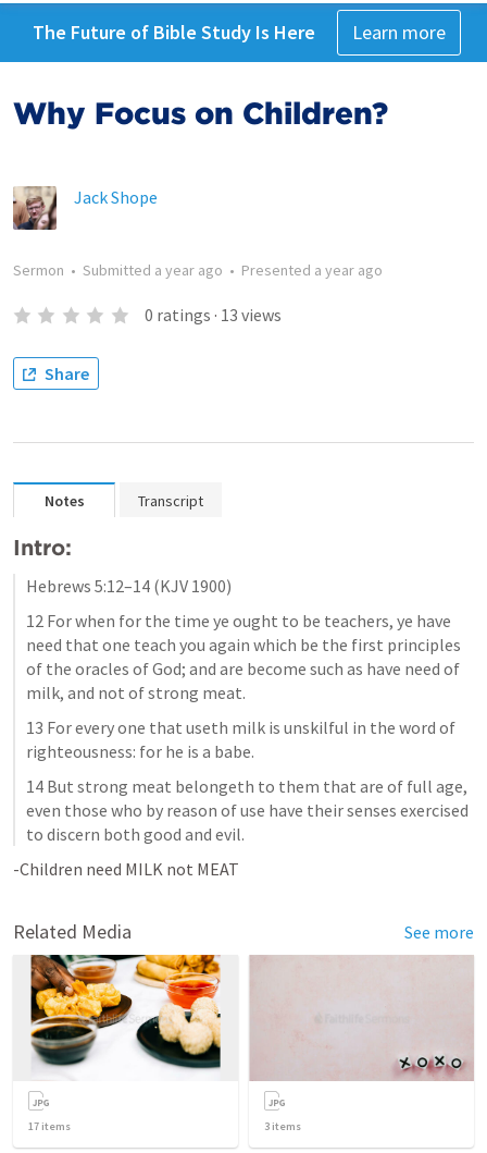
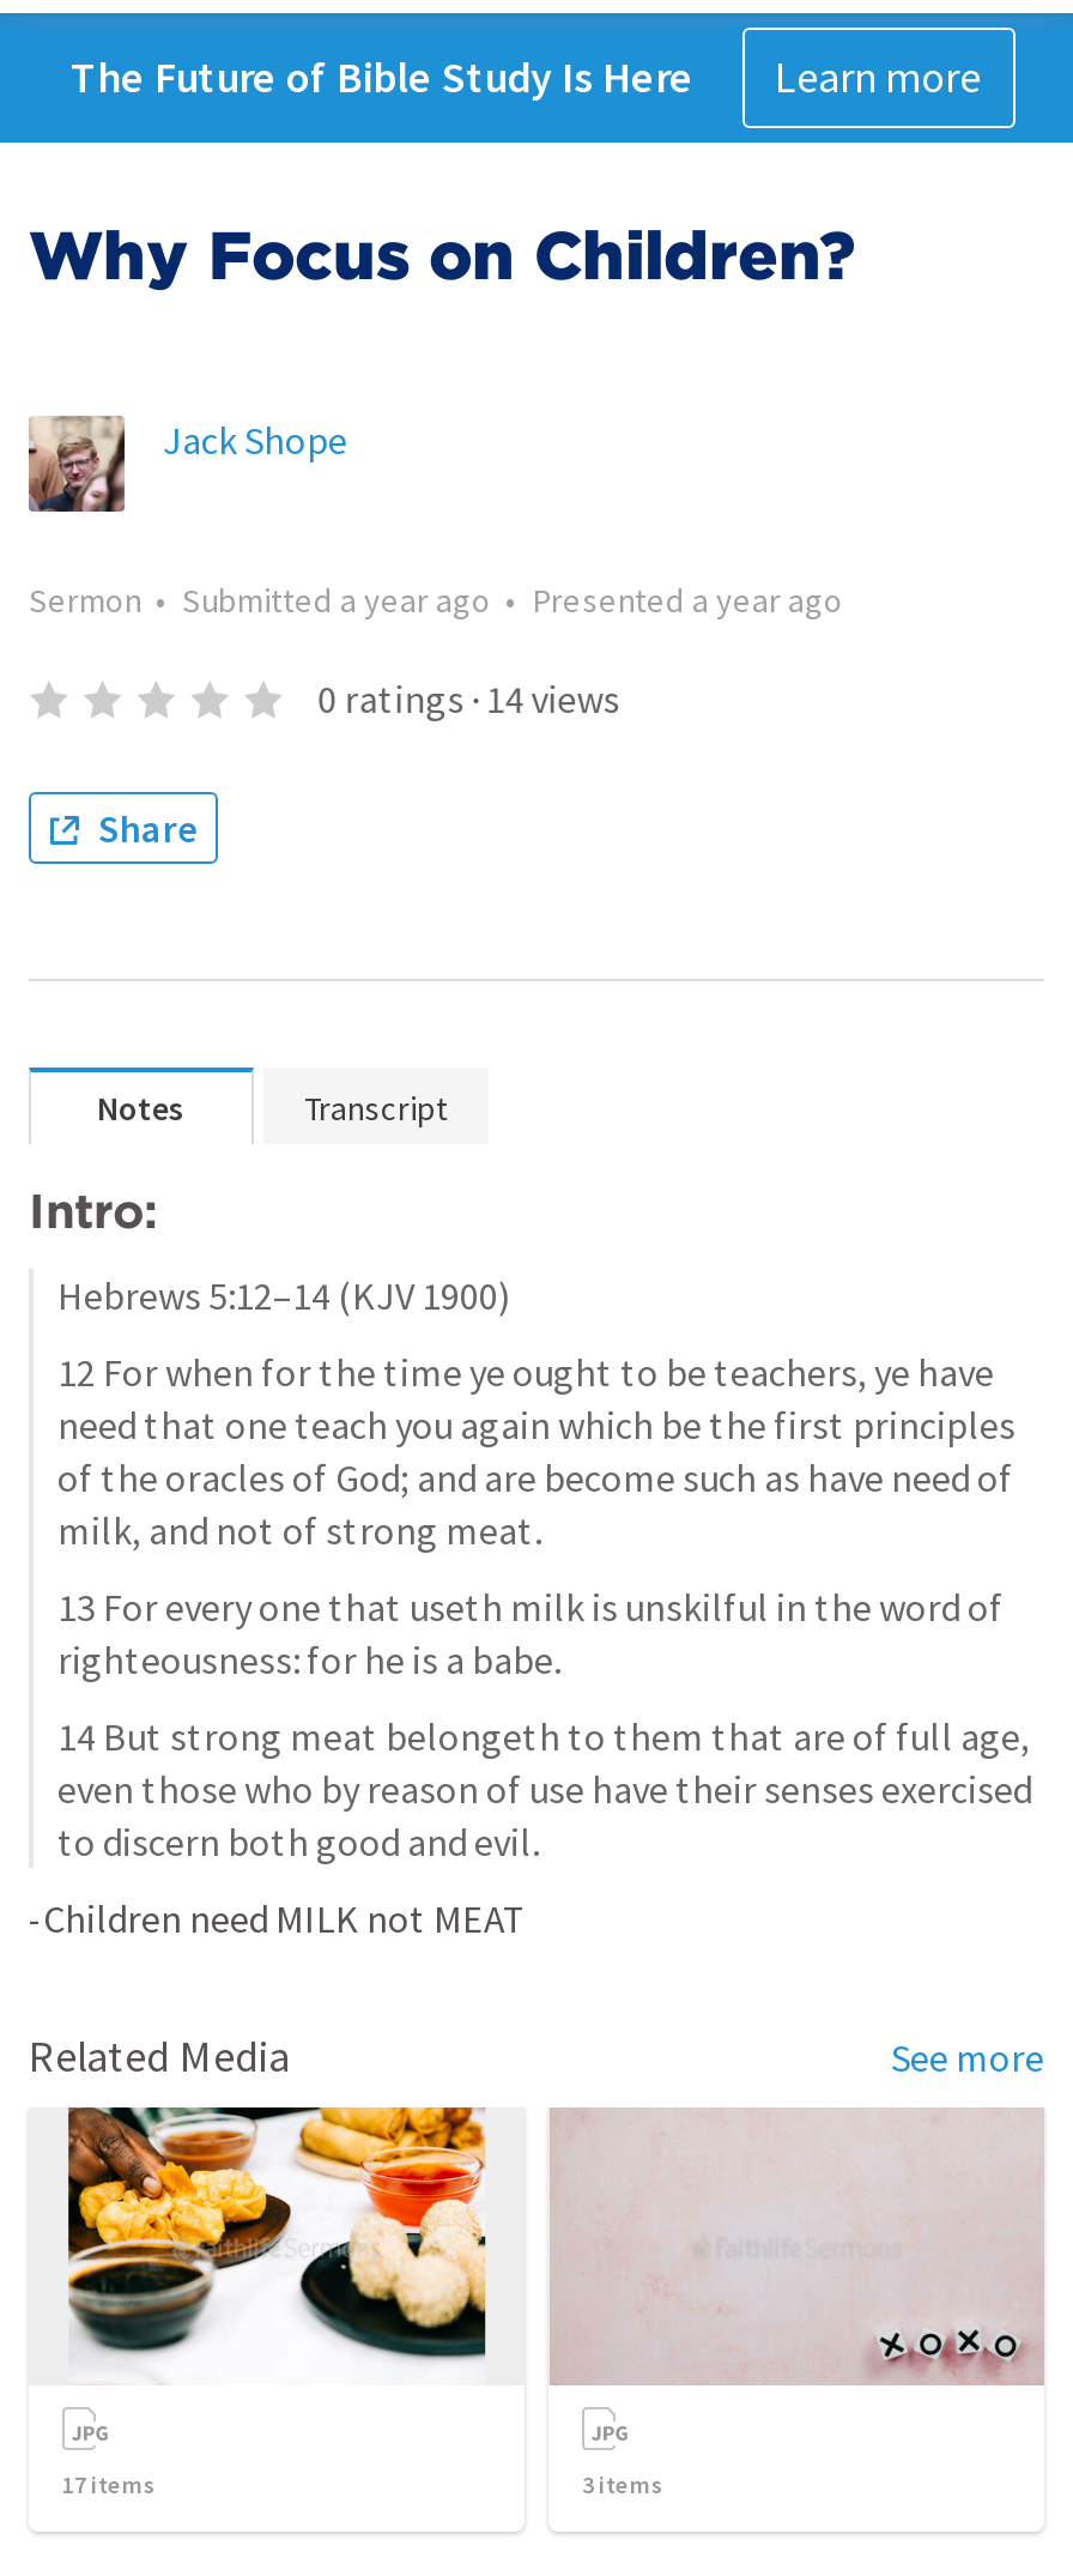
[144,304,281,326] 0 ratings · 13 views -> [318,675,620,722] 0 ratings · 14 views

